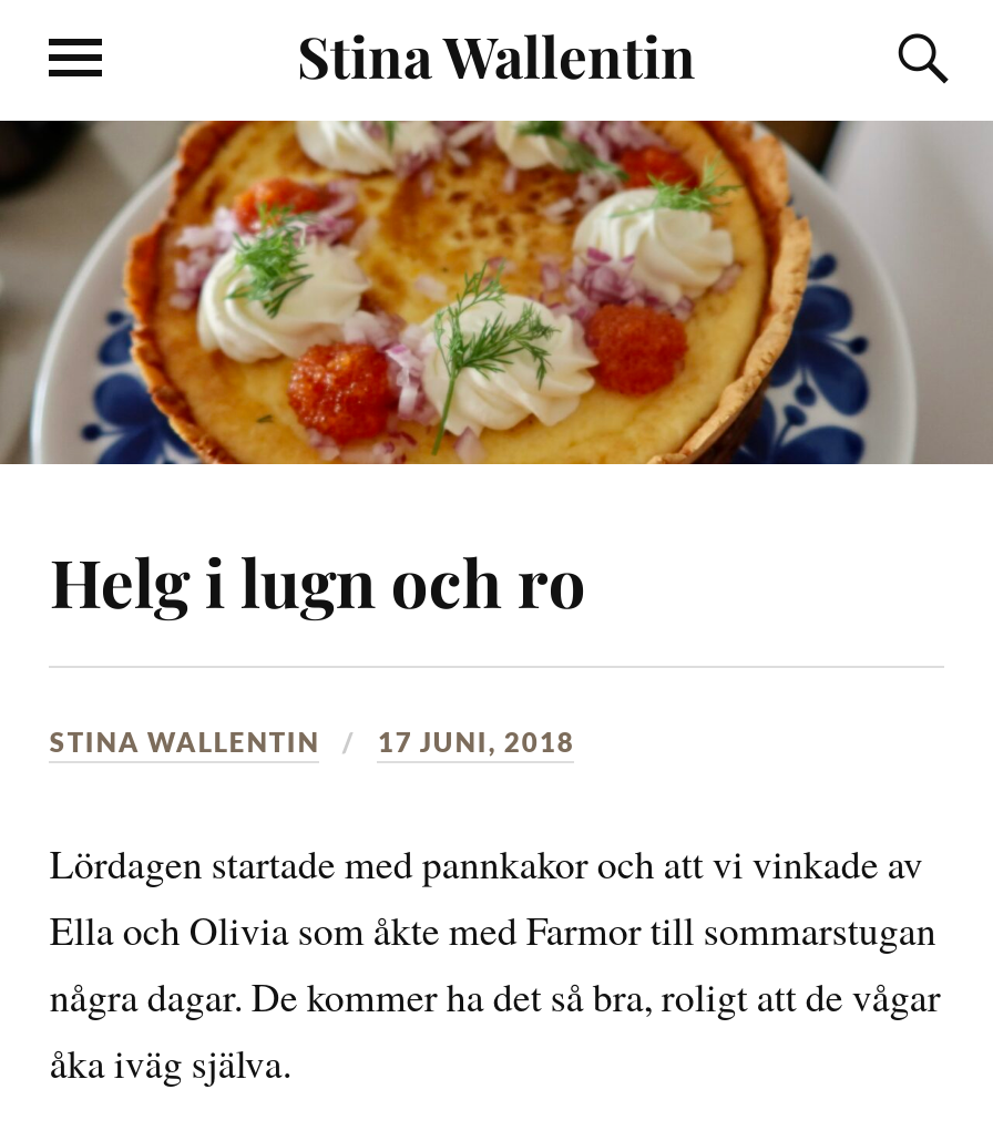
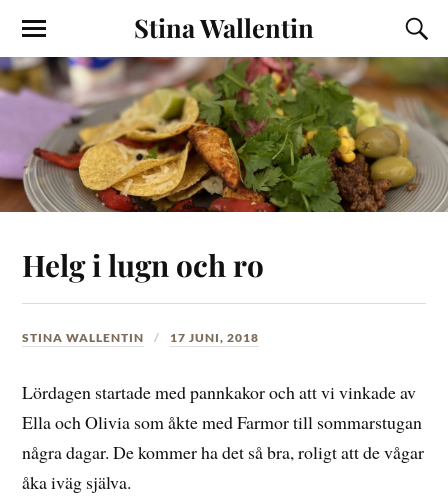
[7,119,986,466] [image] -> [3,56,445,213] [image]

